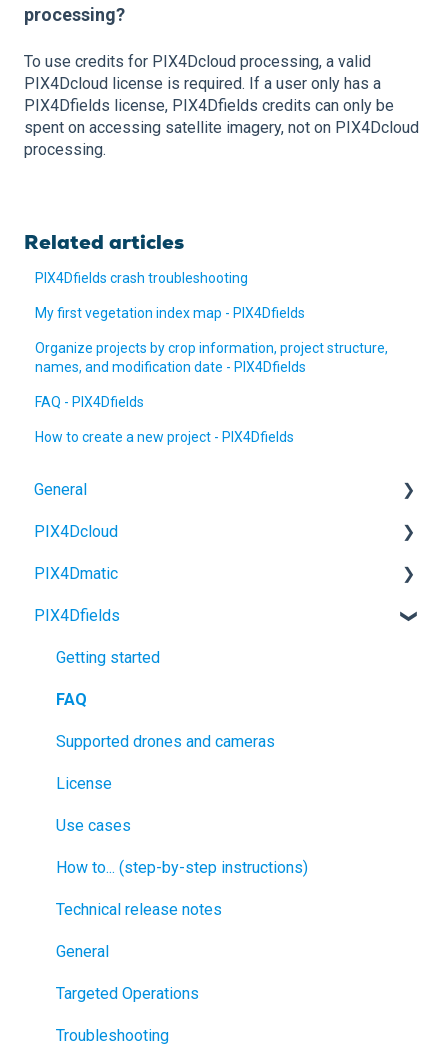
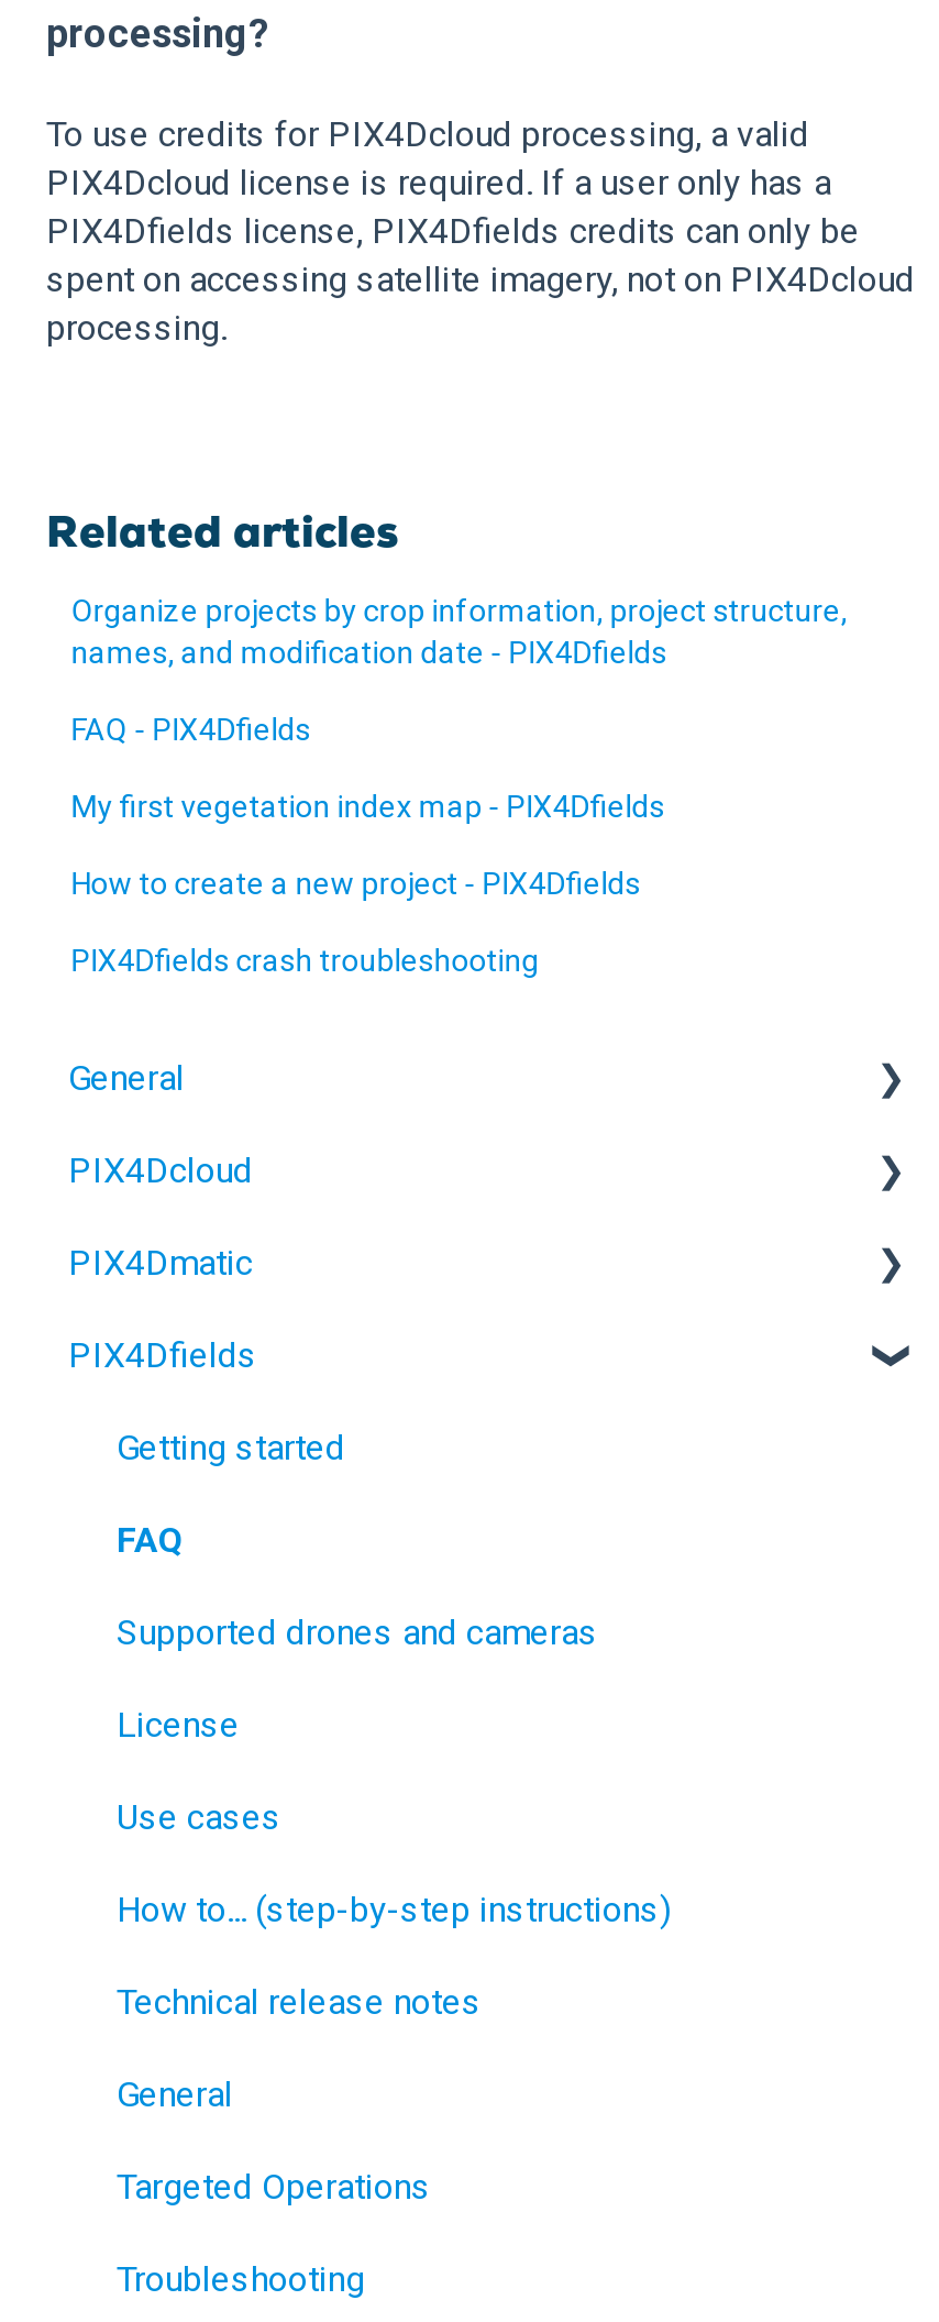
moved [35,270,248,286] -> [71,943,539,979]: PIX4Dfields crash troubleshooting
moved [35,305,305,321] -> [71,789,665,825]: My first vegetation index map - PIX4Dfields
moved [35,340,388,410] -> [71,594,847,748]: Organize projects by crop information, project structure, | names, and modification date - PIX4Dfields | FAQ - PIX4Dfields
moved [35,429,294,445] -> [71,866,640,902]: How to create a new project - PIX4Dfields

